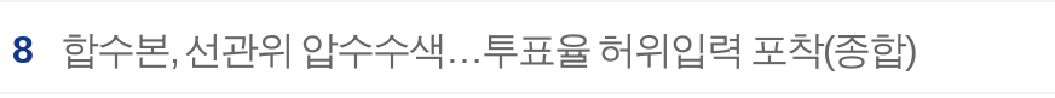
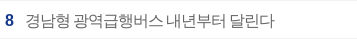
[60,29,915,70] 합수본, 선관위 압수수색…투표율 허위입력 포착(종합) -> [25,12,274,29] 경남형 광역급행버스 내년부터 달린다

